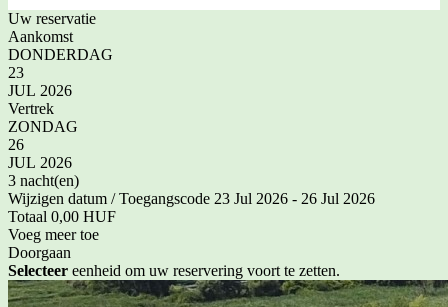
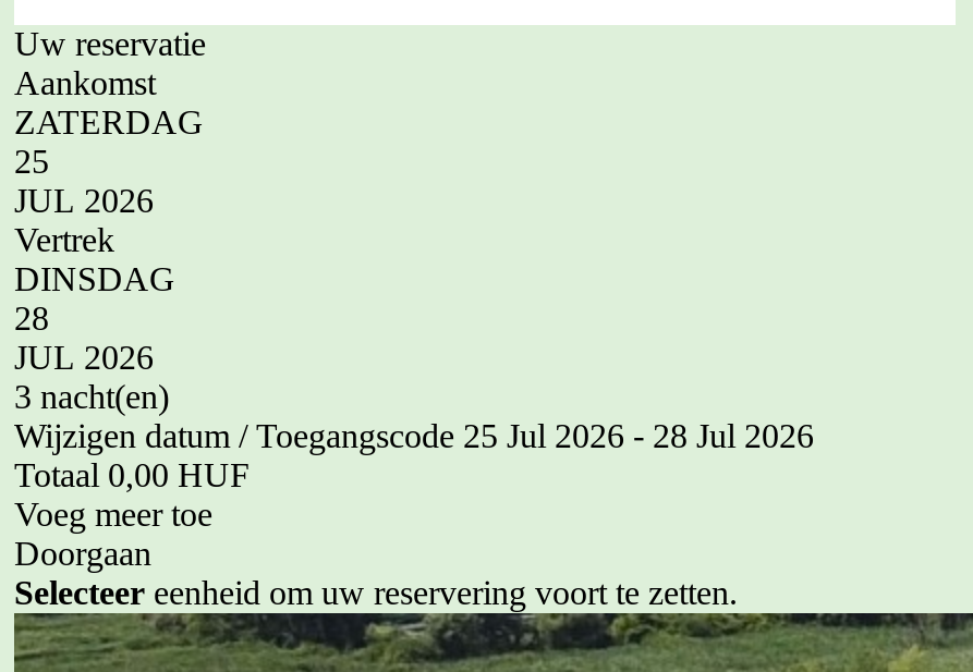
[8,46,113,81] DONDERDAG | 23 -> [14,103,204,180] ZATERDAG | 25
[8,118,78,153] ZONDAG | 26 -> [14,260,175,337] DINSDAG | 28
[8,190,375,207] Wijzigen datum / Toegangscode 23 Jul 2026 - 26 Jul 2026 -> [14,417,814,454] Wijzigen datum / Toegangscode 25 Jul 2026 - 28 Jul 2026

